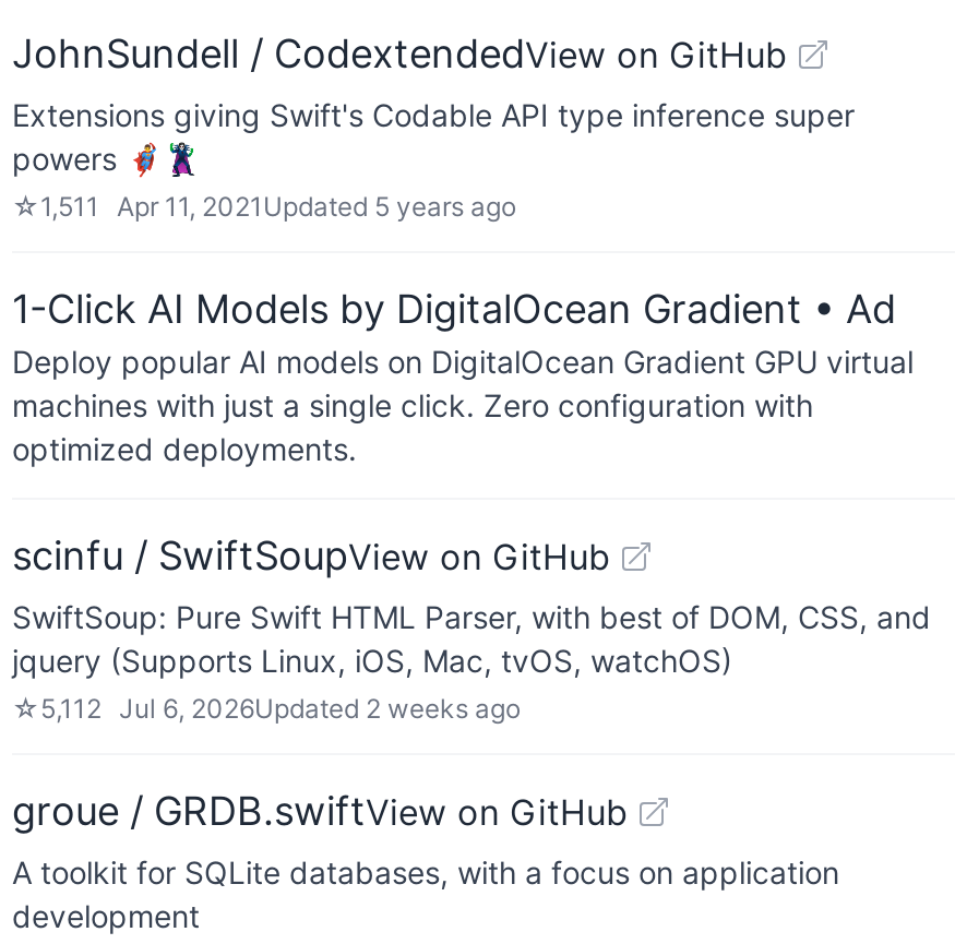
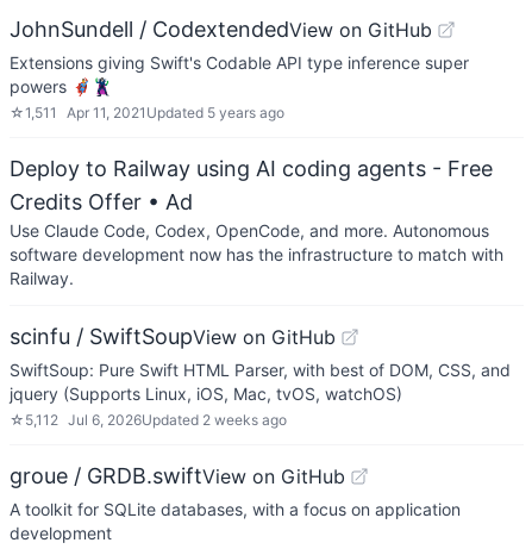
[12,286,914,467] 1-Click AI Models by DigitalOcean Gradient • Ad | Deploy popular AI models on DigitalOcean Gradient GPU virtual | machines with just a single click. Zero configuration with | optimized deployments. -> [10,156,503,288] Deploy to Railway using AI coding agents - Free | Credits Offer • Ad | Use Claude Code, Codex, OpenCode, and more. Autonomous | software development now has the infrastructure to match with | Railway.

